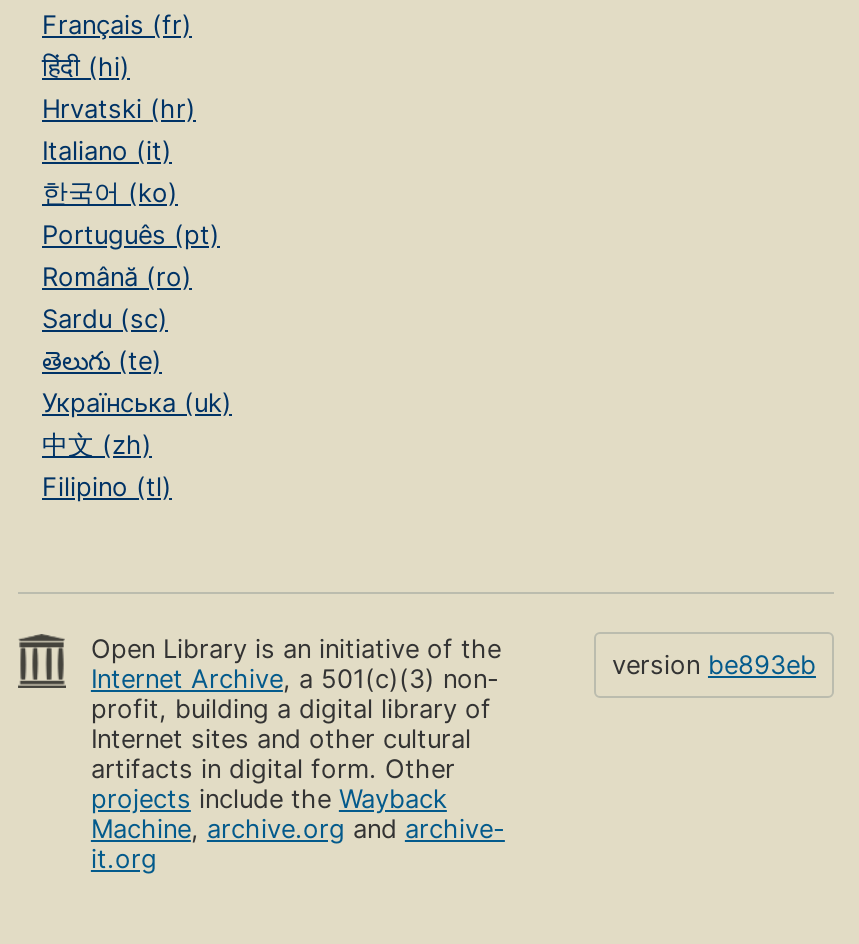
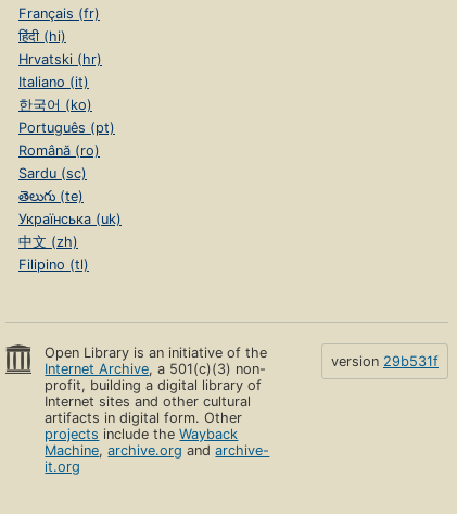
[612,649,816,679] version be893eb -> [331,353,439,369] version 29b531f

